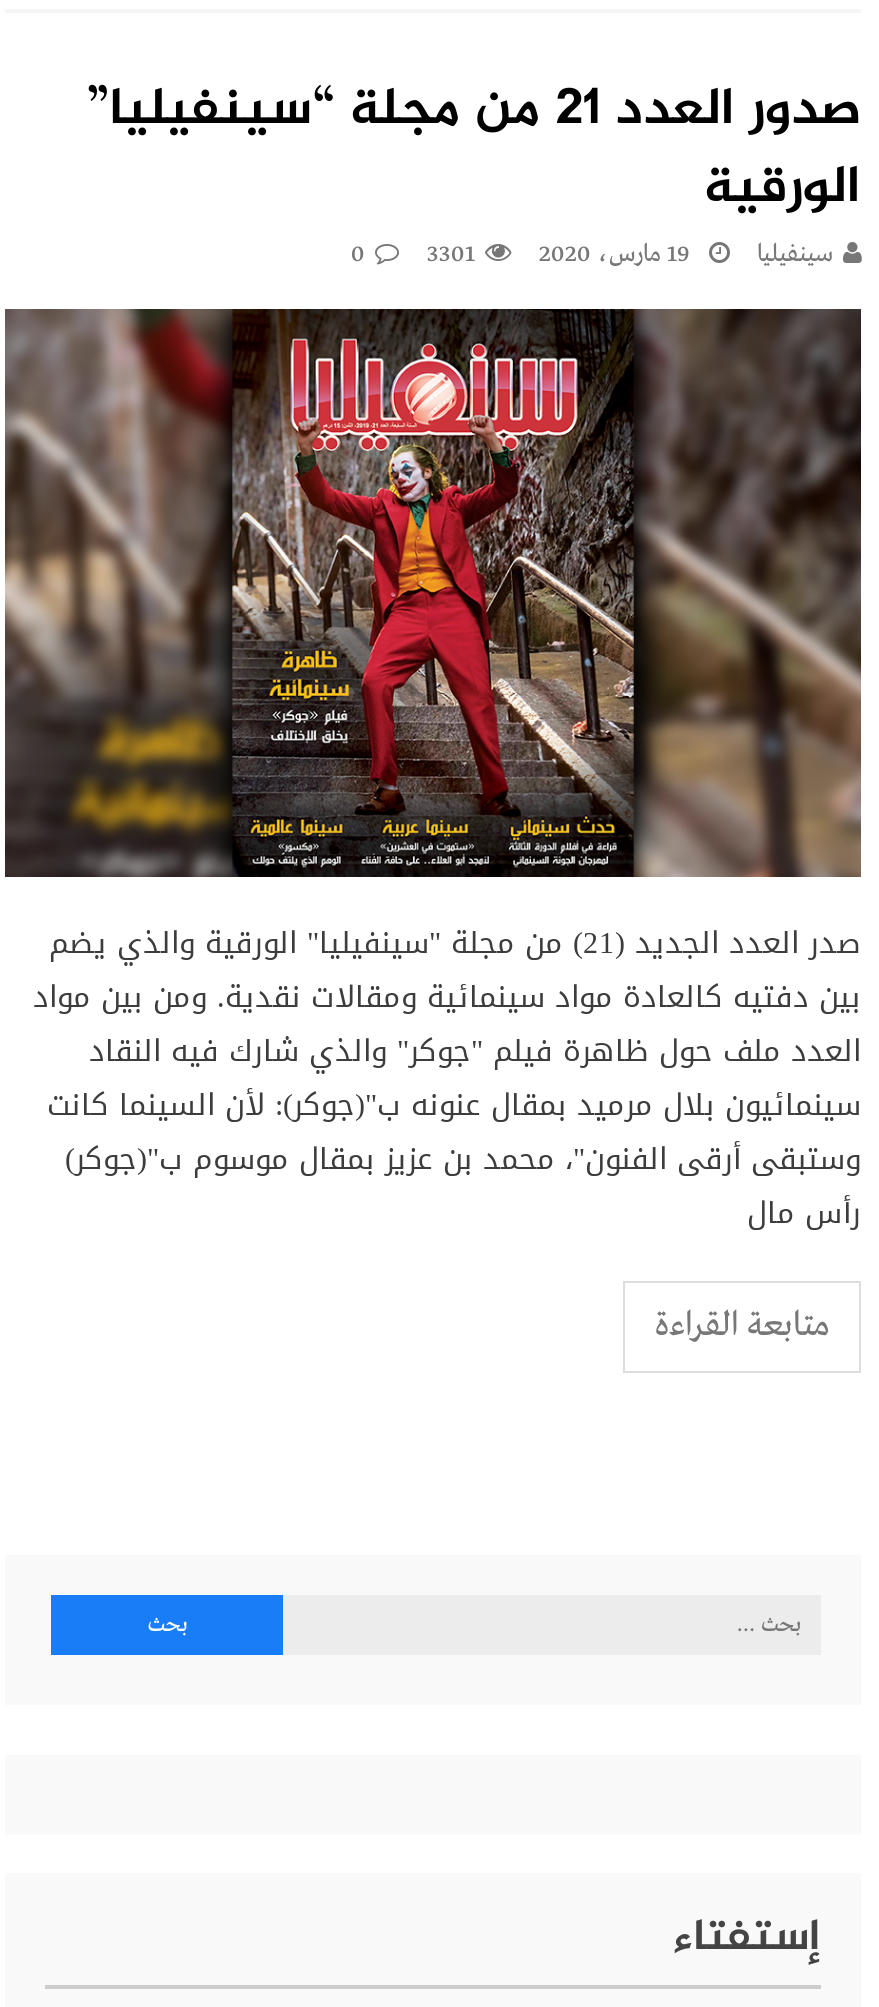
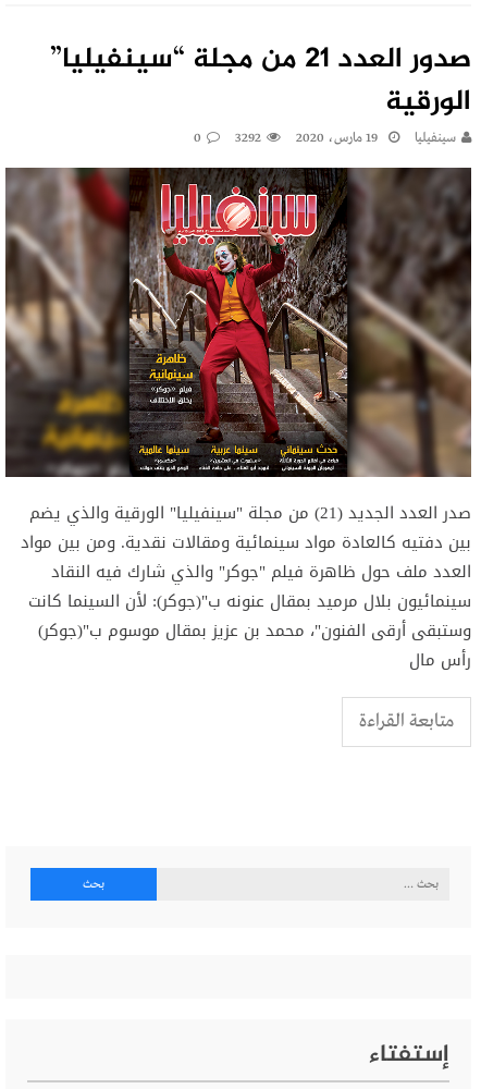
[351,240,475,272] 0 3301 -> [194,130,261,147] 0 3292

